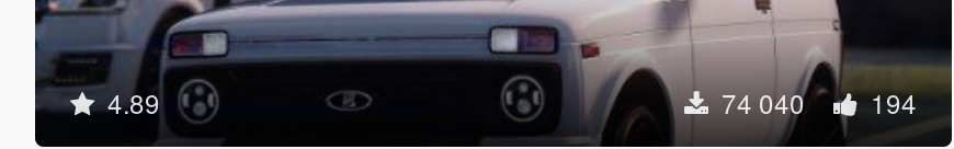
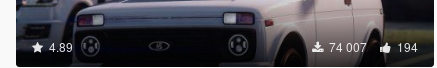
[715,84,917,121] 74 040 194 -> [326,38,418,55] 74 007 194

